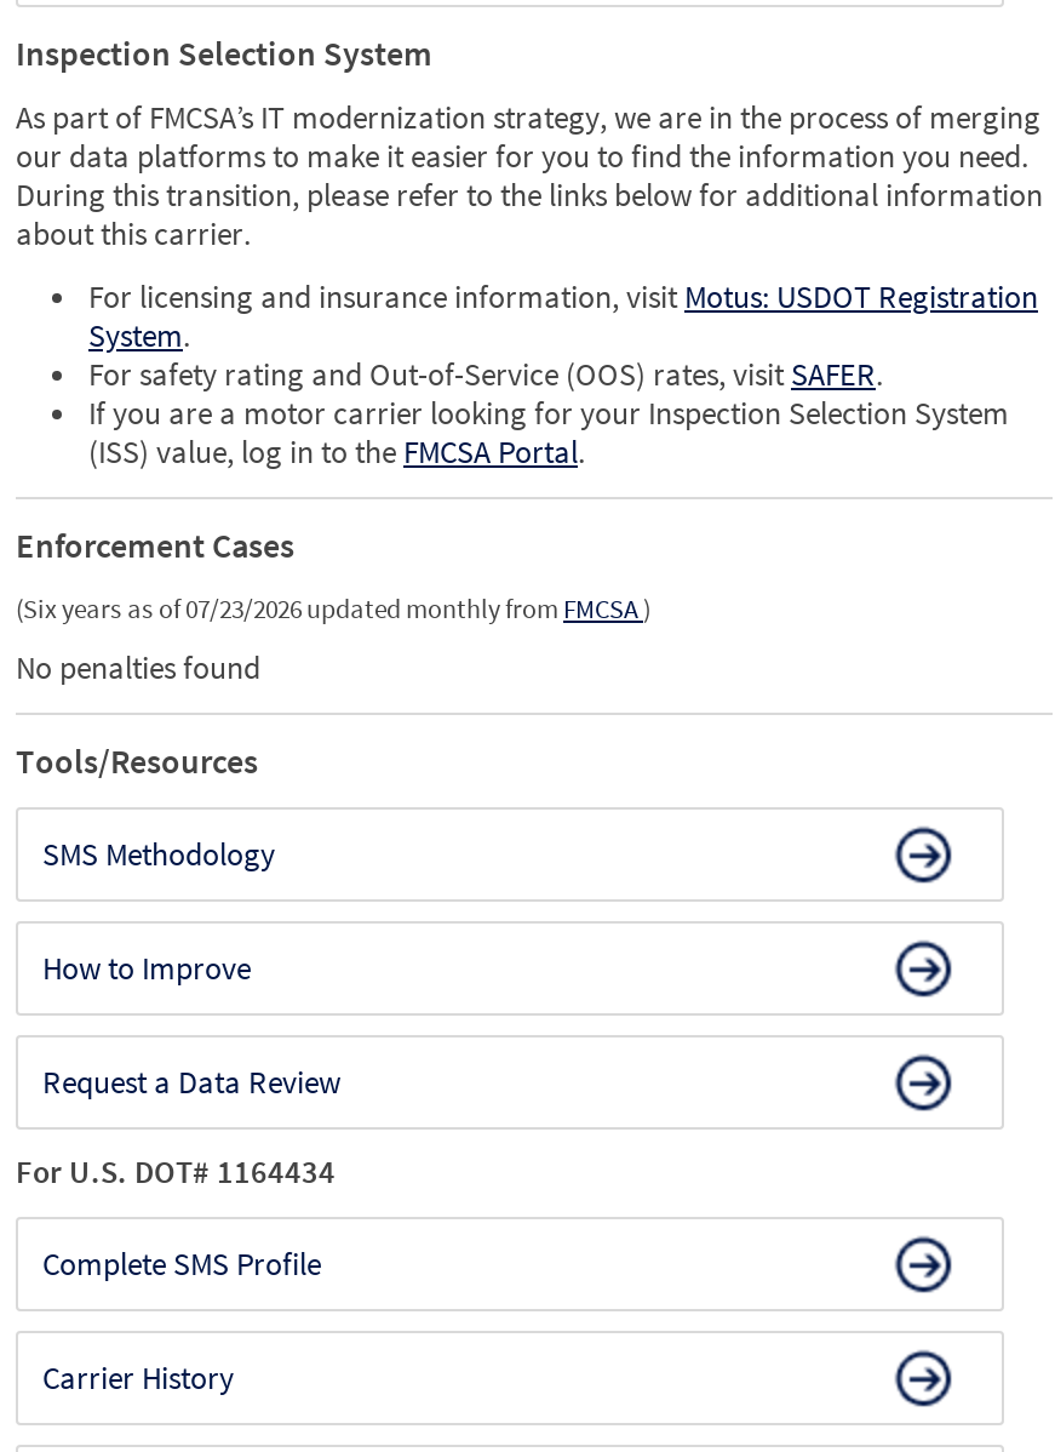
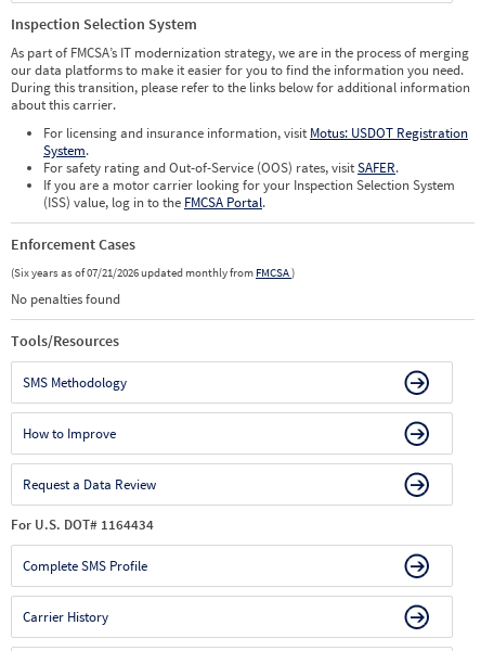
[16,591,650,625] (Six years as of 07/23/2026 updated monthly from FMCSA) -> [11,265,295,280] (Six years as of 07/21/2026 updated monthly from FMCSA)

